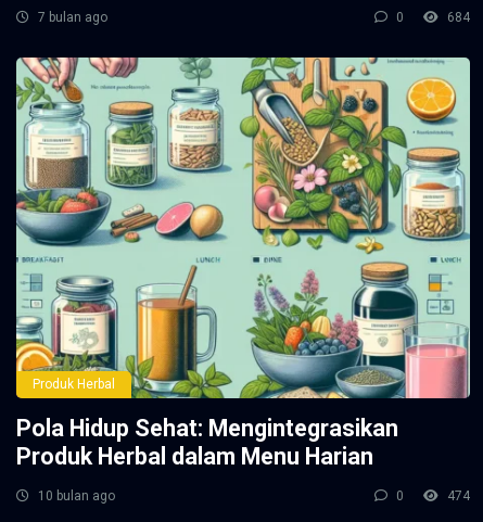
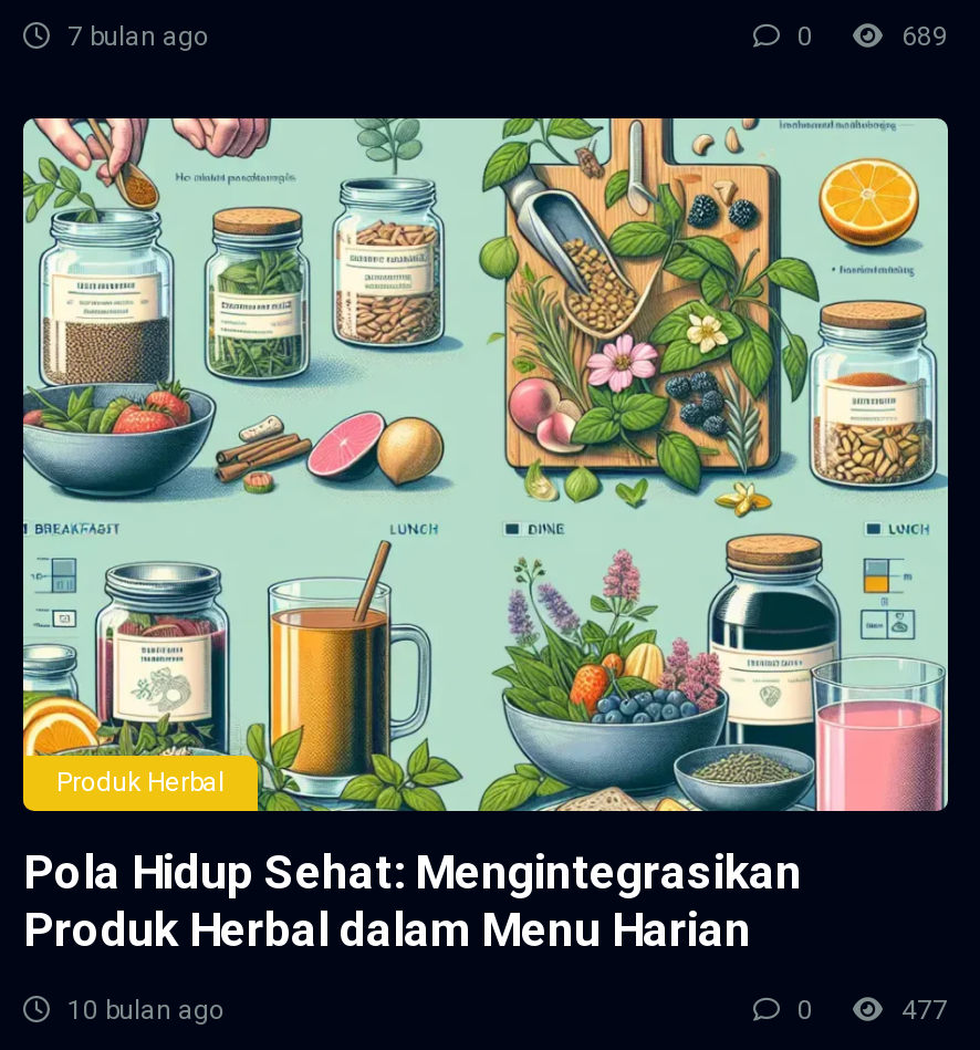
[444,9,470,25] 684 -> [895,20,948,51] 689
[444,488,470,503] 474 -> [895,995,948,1026] 477

